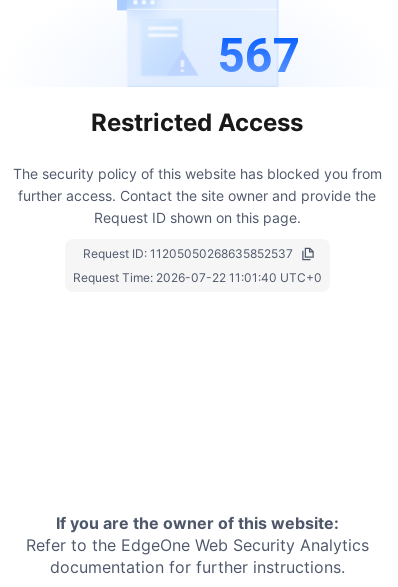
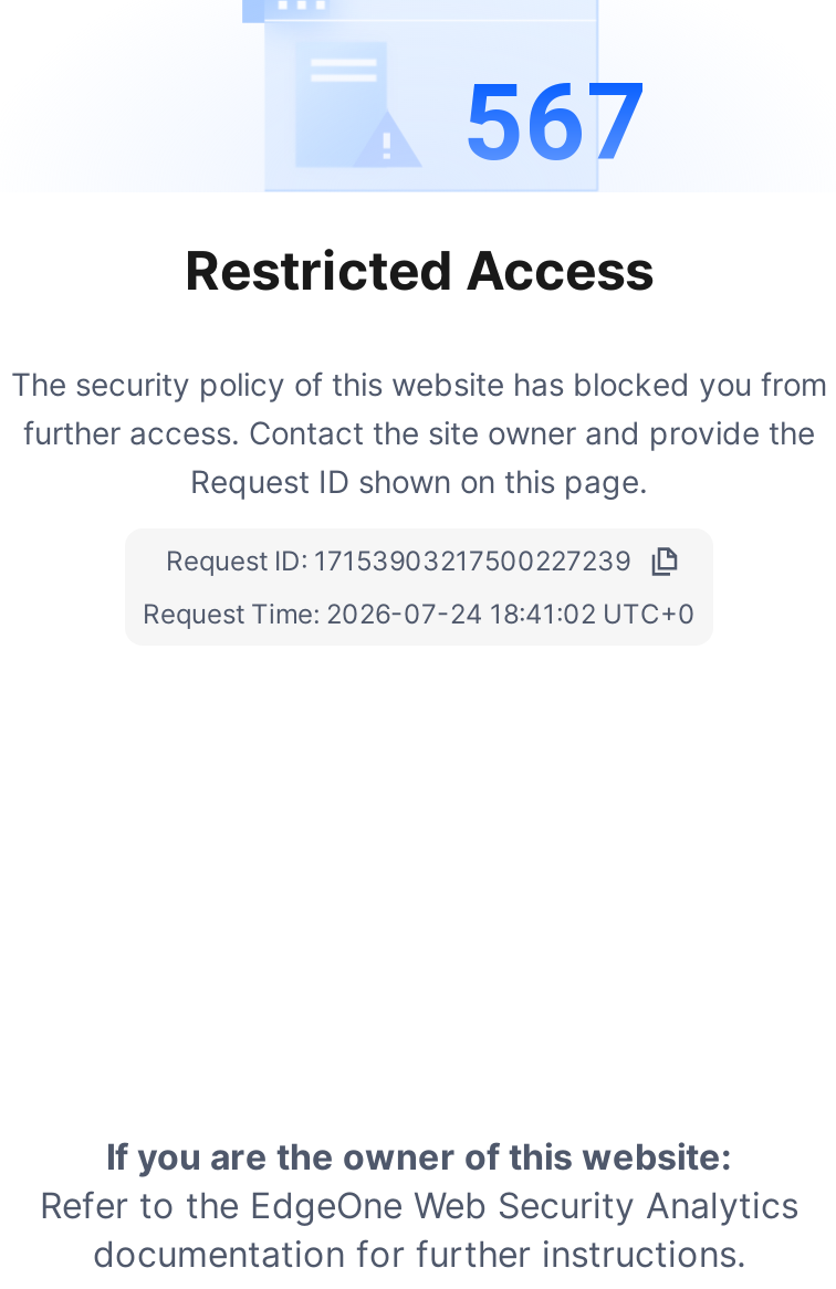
[82,246,292,261] Request ID: 11205050268635852537 -> [166,543,630,576] Request ID: 17153903217500227239
[72,270,321,285] Request Time: 2026-07-22 11:01:40 UTC+0 -> [143,596,696,629] Request Time: 2026-07-24 18:41:02 UTC+0

